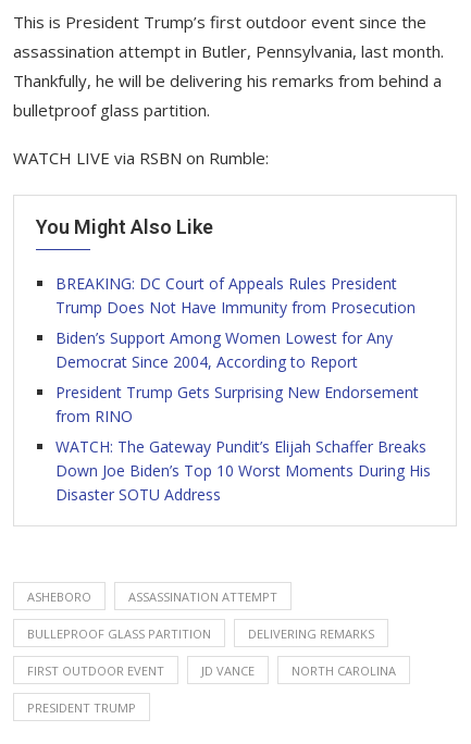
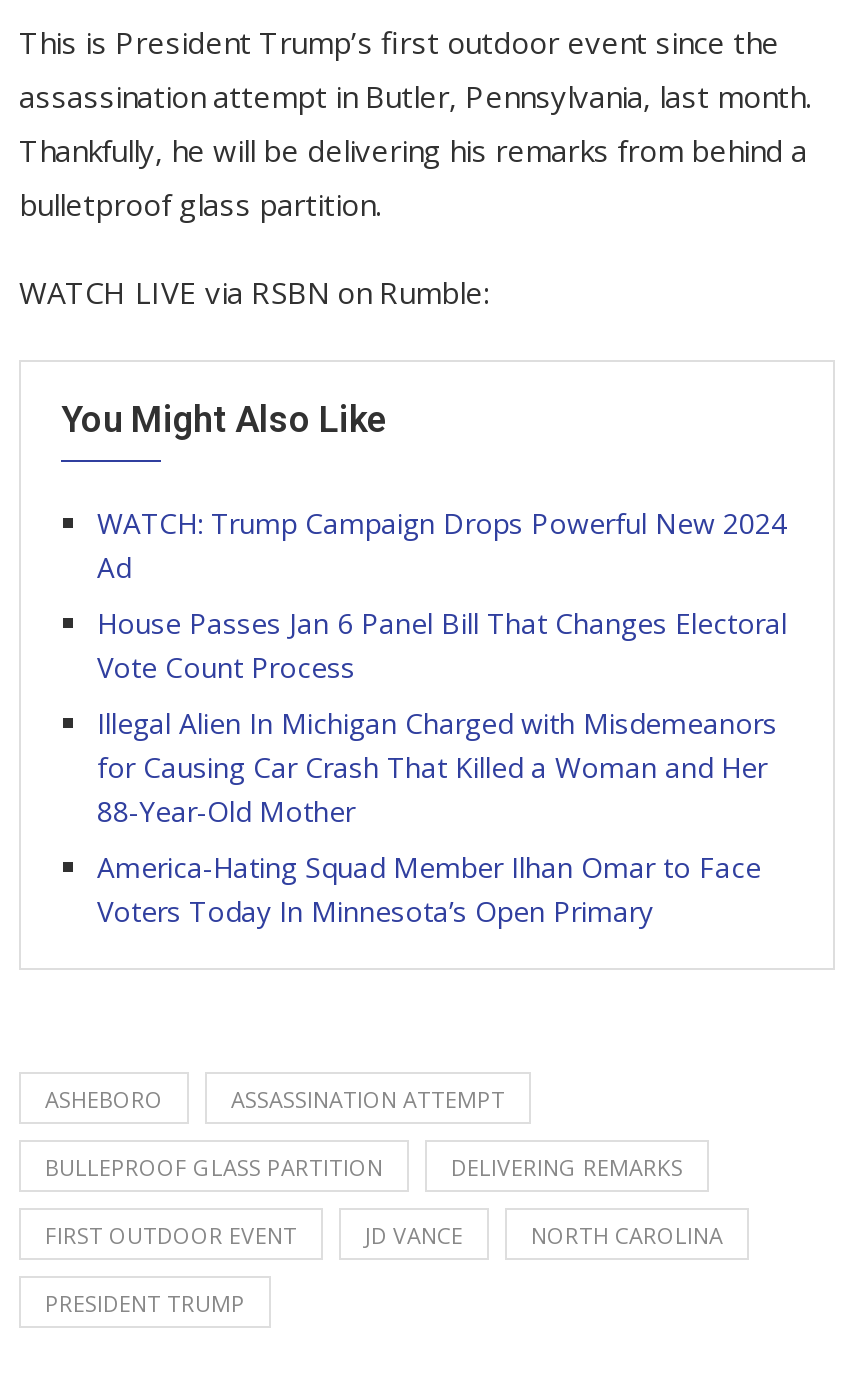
[55,273,416,318] BREAKING: DC Court of Appeals Rules President | Trump Does Not Have Immunity from Prosecution -> [97,504,787,586] WATCH: Trump Campaign Drops Powerful New 2024 | Ad
[55,328,393,372] Biden’s Support Among Women Lowest for Any | Democrat Since 2004, According to Report -> [97,604,787,686] House Passes Jan 6 Panel Bill That Changes Electoral | Vote Count Process
[55,382,419,427] President Trump Gets Surprising New Endorsement | from RINO -> [97,704,777,830] Illegal Alien In Michigan Charged with Misdemeanors | for Causing Car Crash That Killed a Woman and Her | 88-Year-Old Mother
[55,437,431,505] WATCH: The Gateway Pundit’s Elijah Schaffer Breaks | Down Joe Biden’s Top 10 Worst Moments During His | Disaster SOTU Address -> [97,848,761,930] America-Hating Squad Member Ilhan Omar to Face | Voters Today In Minnesota’s Open Primary

